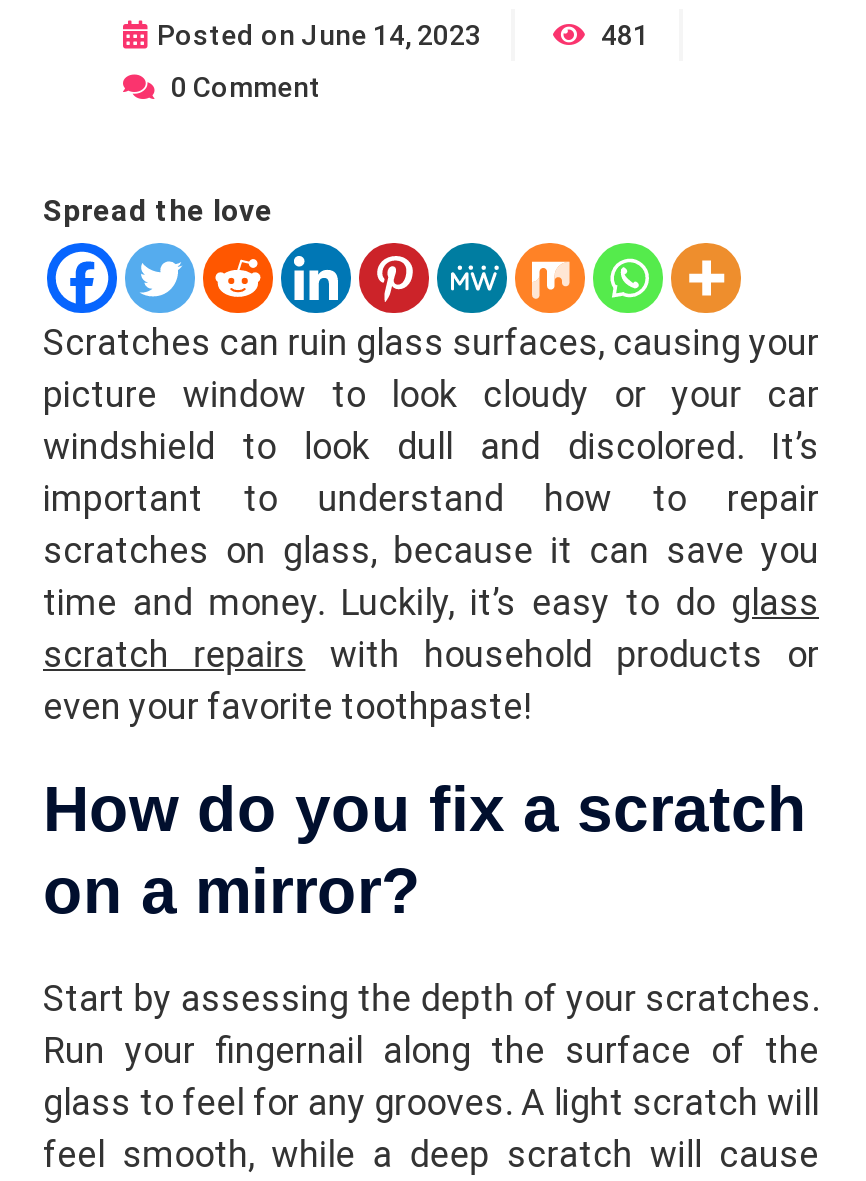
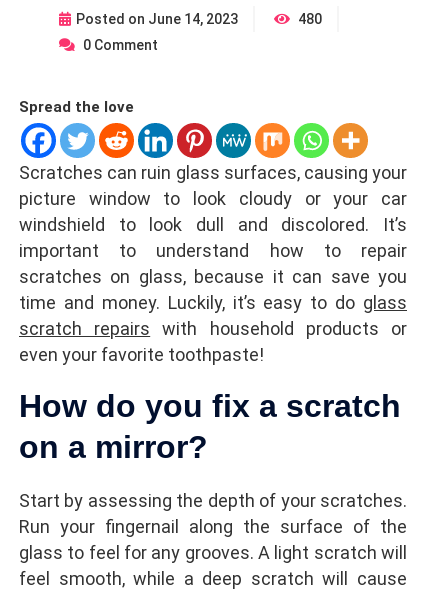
[595,19,649,51] 481 -> [295,11,322,27] 480

